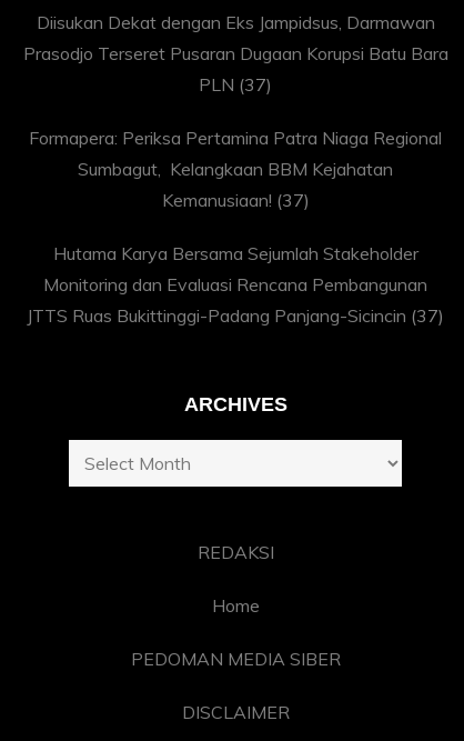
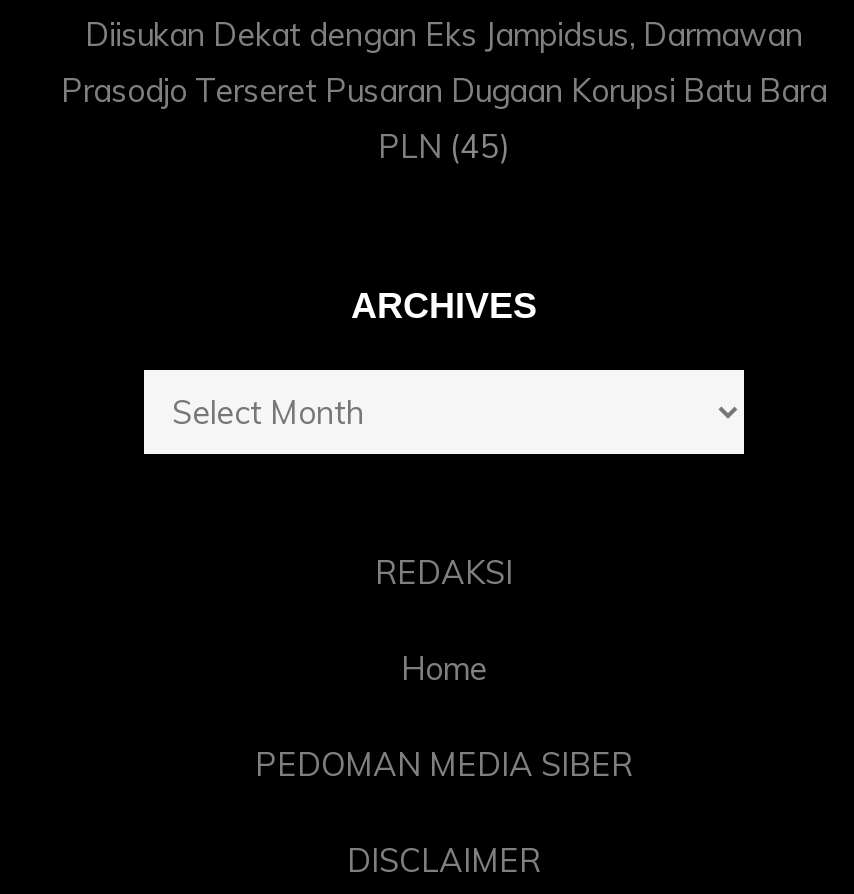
[27,74,444,327] PLN (37) | Formapera: Periksa Pertamina Patra Niaga Regional | Sumbagut, Kelangkaan BBM Kejahatan | Kemanusiaan! (37) | Hutama Karya Bersama Sejumlah Stakeholder | Monitoring dan Evaluasi Rencana Pembangunan | JTTS Ruas Bukittinggi-Padang Panjang-Sicincin (37) -> [378,127,510,167] PLN (45)

